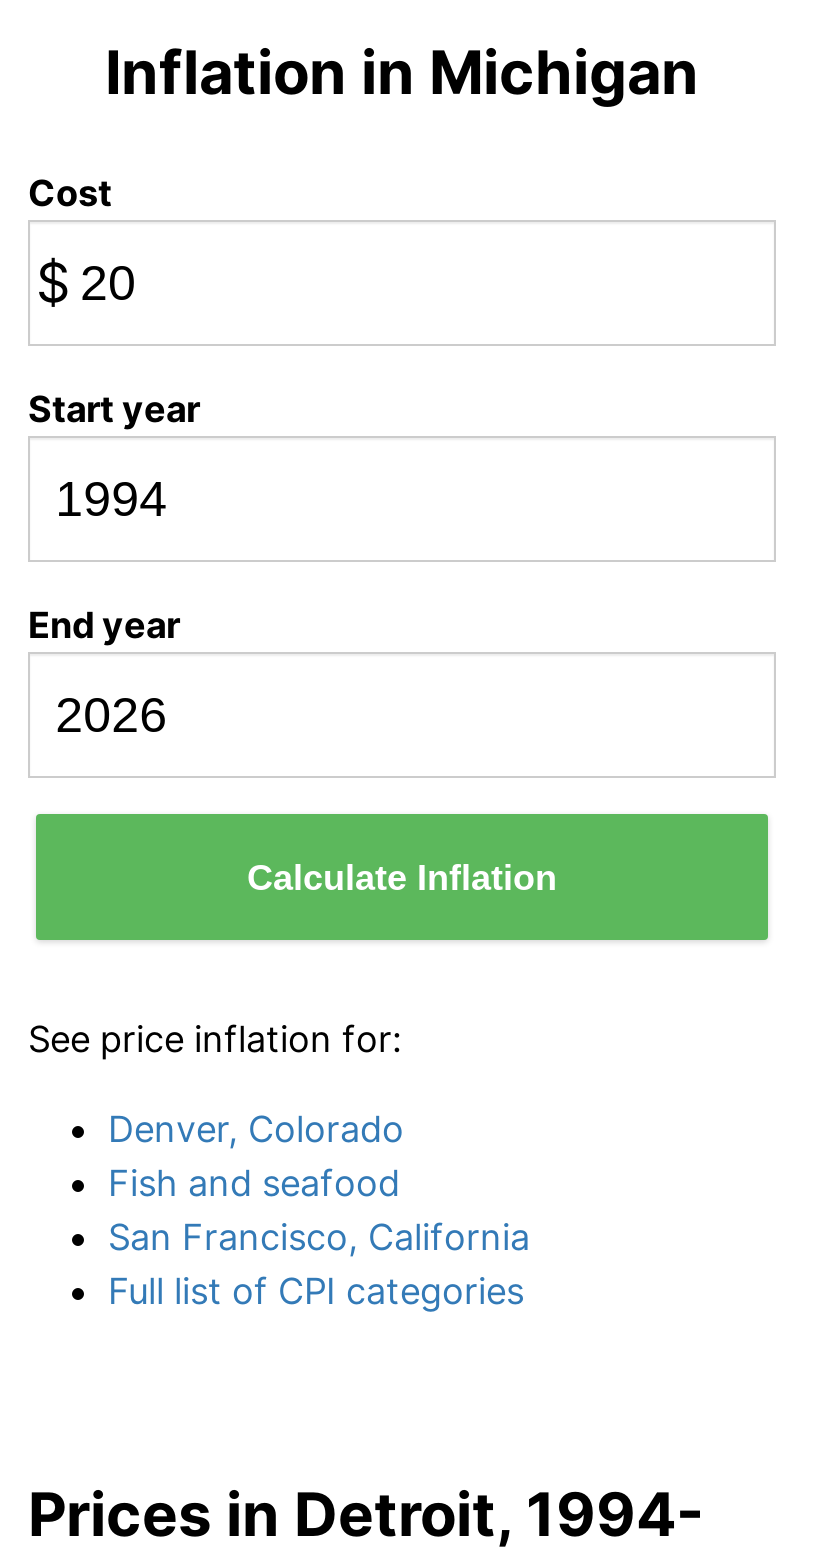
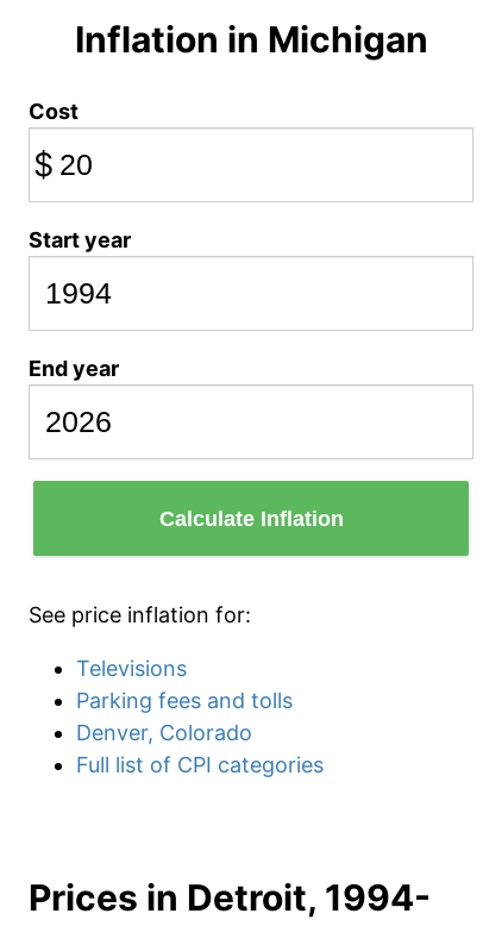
none -> [76,656,293,713] Televisions | Parking fees and tolls
moved [108,1108,404,1150] -> [76,720,252,745]: Denver, Colorado
[108,1162,530,1258] Fish and seafood | San Francisco, California -> none

